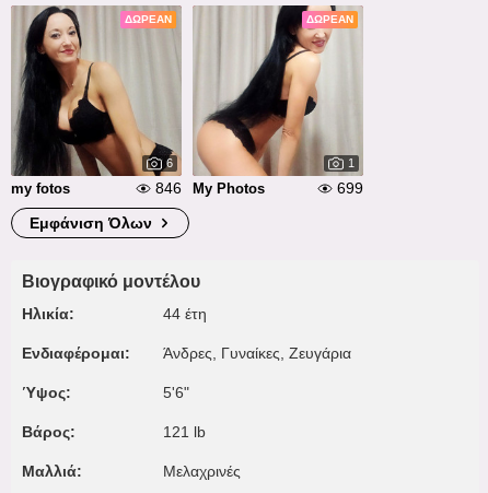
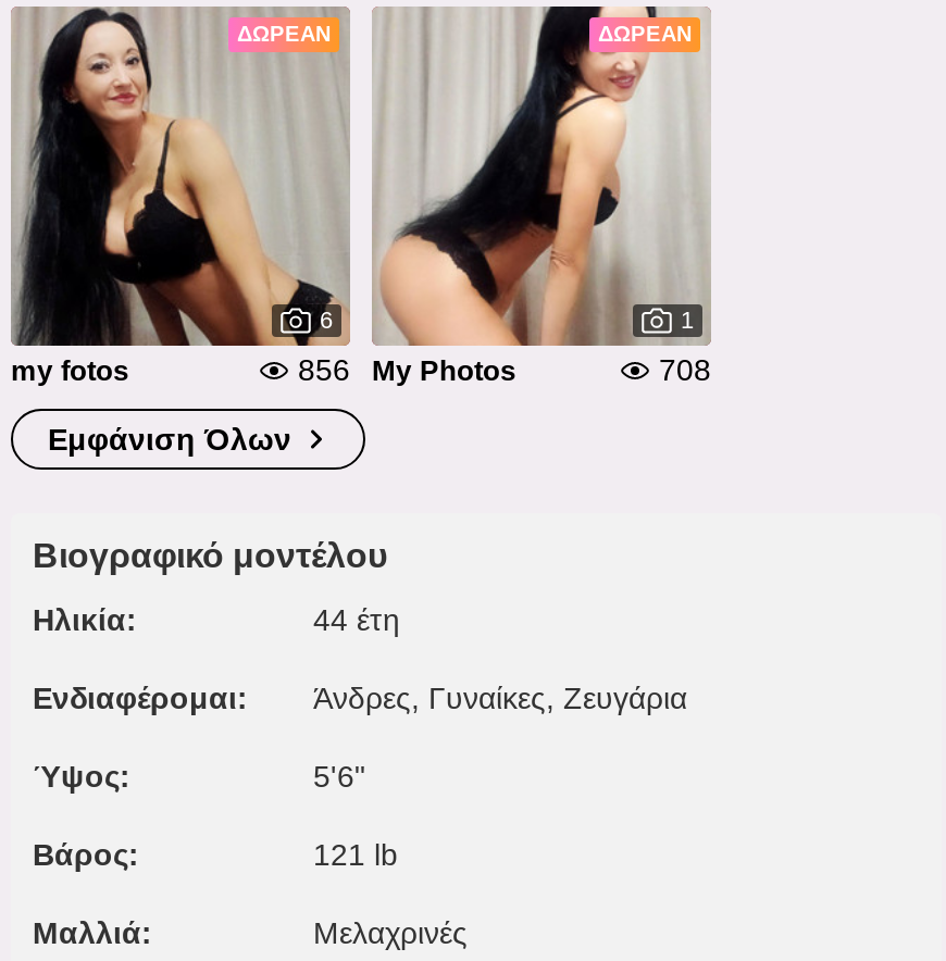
[155,179,265,197] 846 My Photos -> [298,352,515,387] 856 My Photos
[337,179,363,197] 699 -> [659,352,711,387] 708

